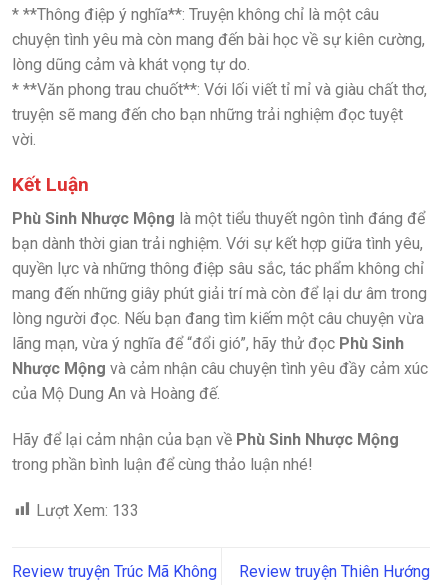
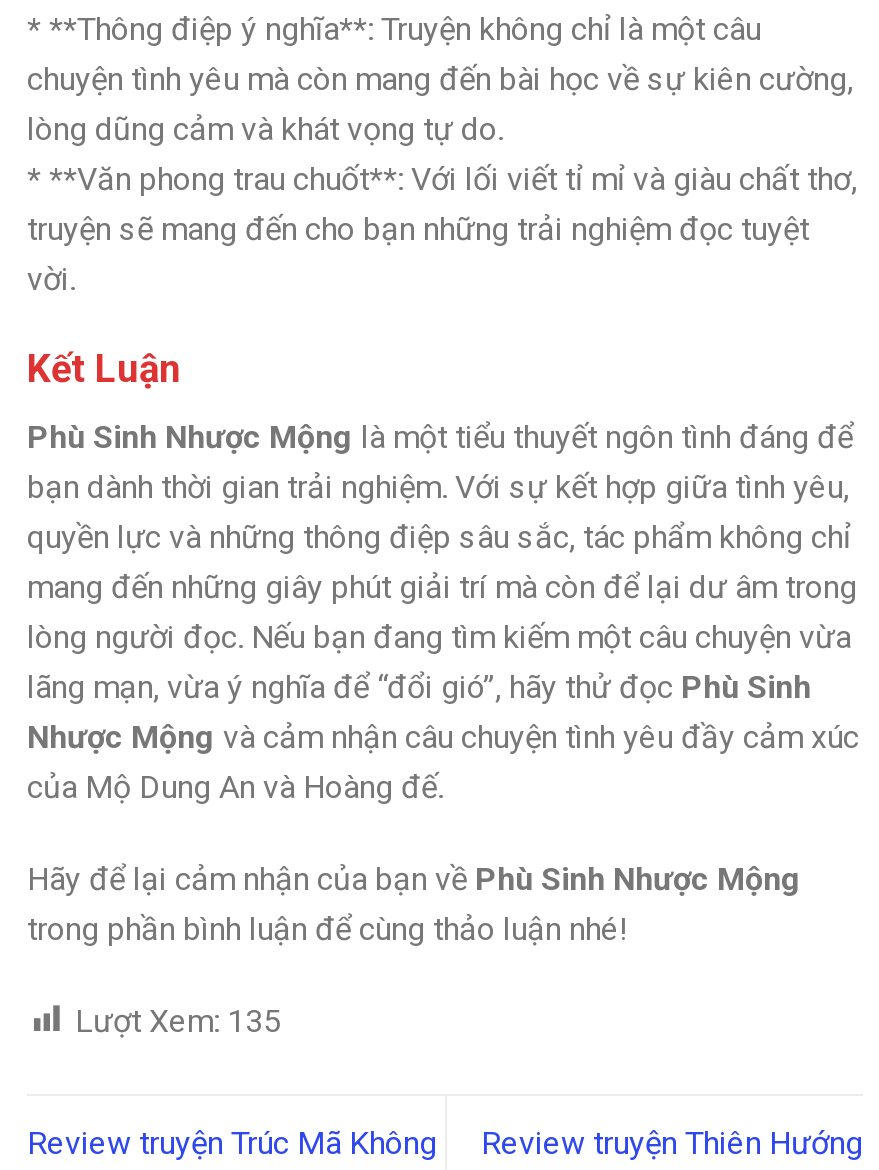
[36,501,139,520] Lượt Xem: 133 -> [75,1001,281,1039] Lượt Xem: 135

